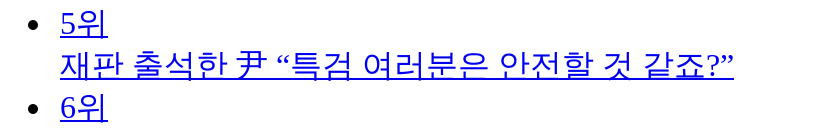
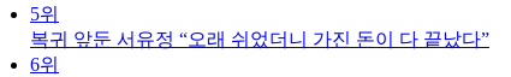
[60,48,734,82] 재판 출석한 尹 “특검 여러분은 안전할 것 같죠?” -> [30,29,489,49] 복귀 앞둔 서유정 “오래 쉬었더니 가진 돈이 다 끝났다”

